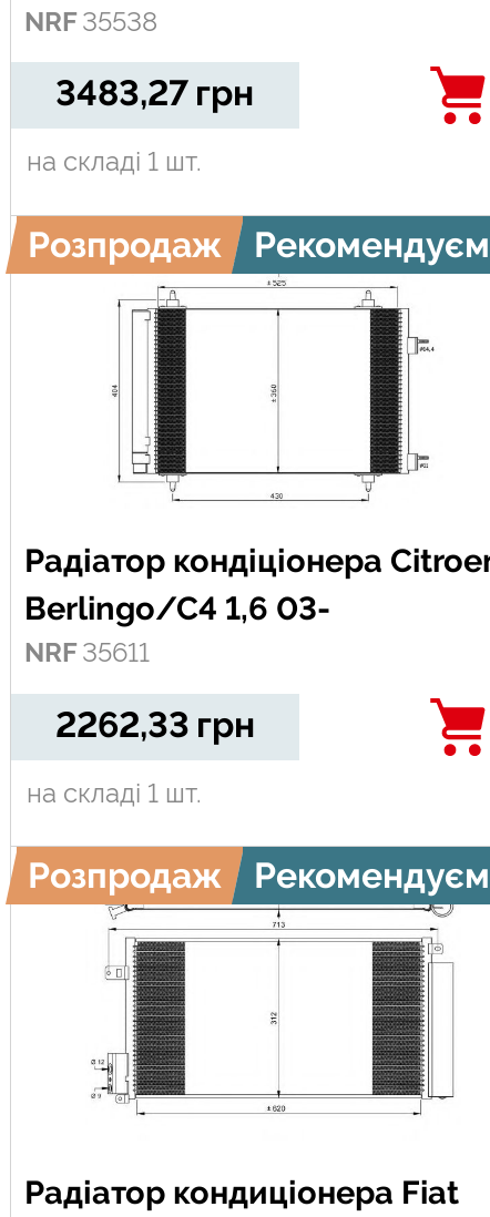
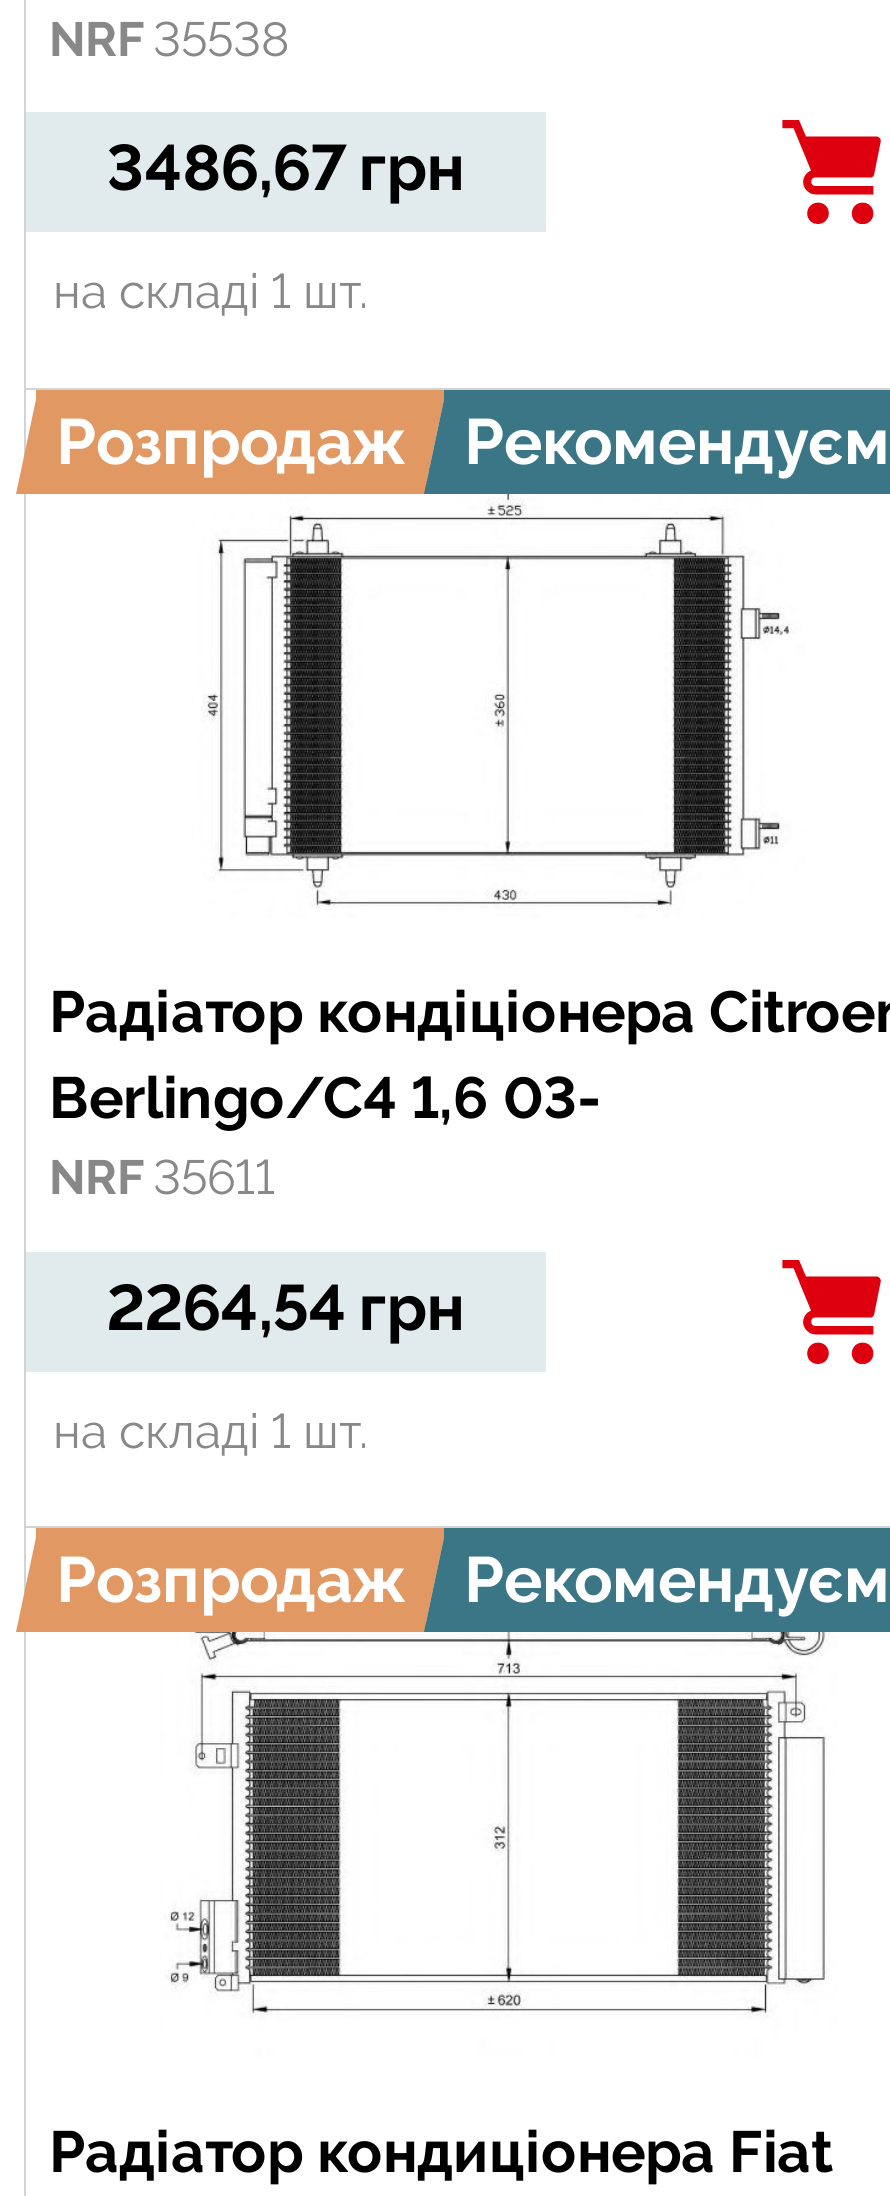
[56,72,254,113] 3483,27 грн -> [106,131,464,205] 3486,67 грн
[55,703,255,744] 2262,33 грн -> [106,1269,464,1343] 2264,54 грн

